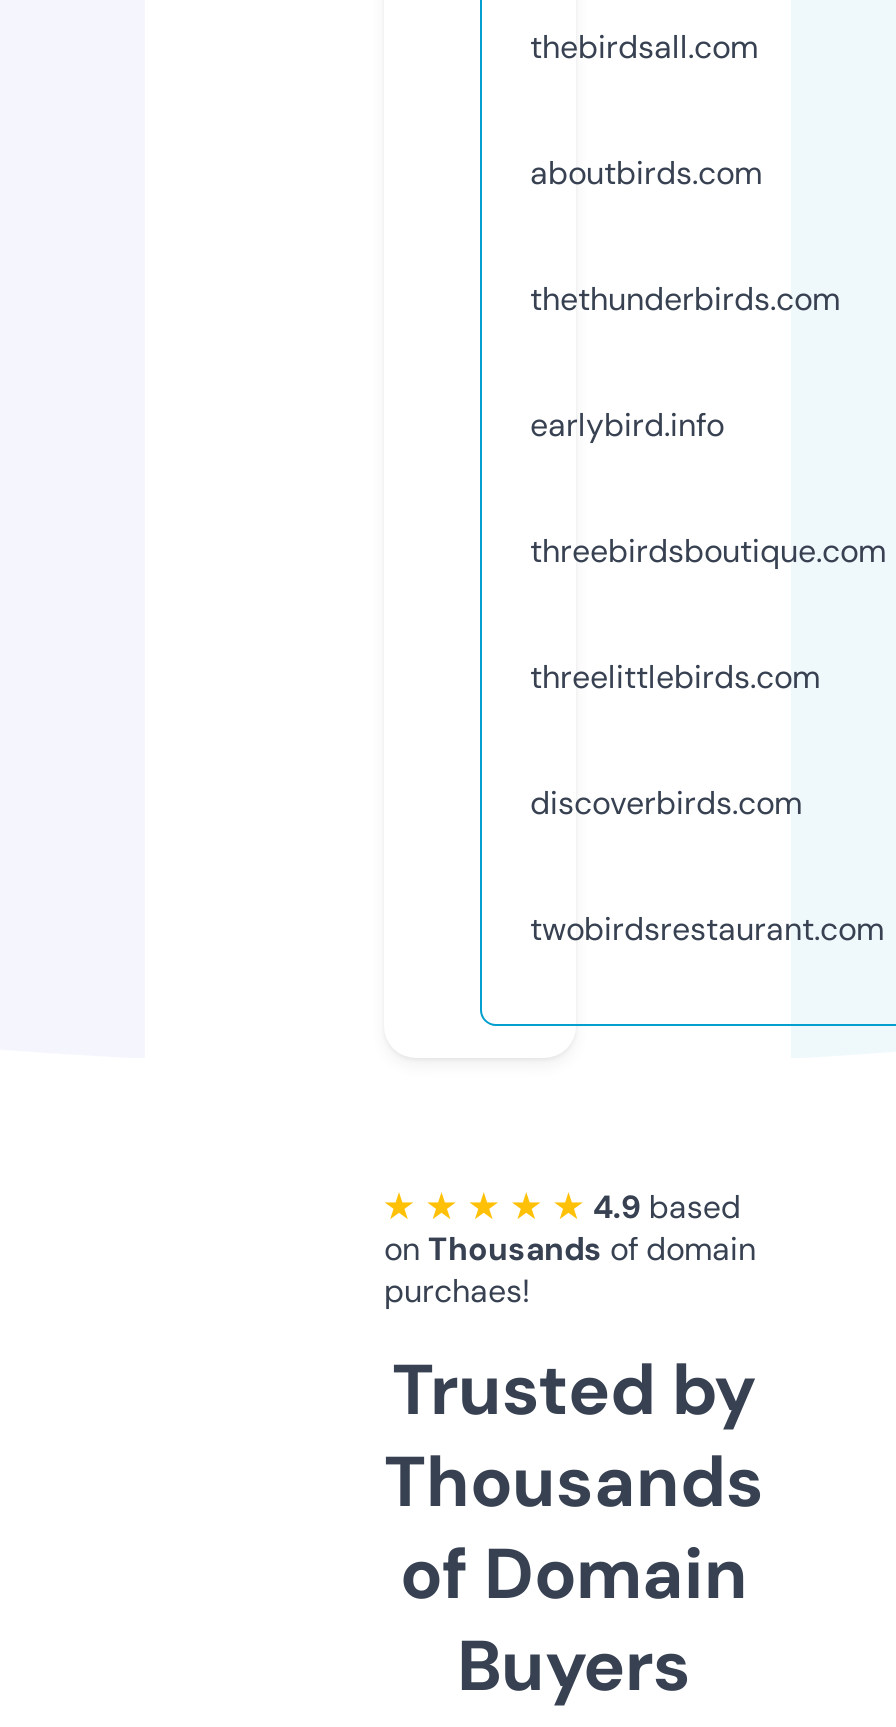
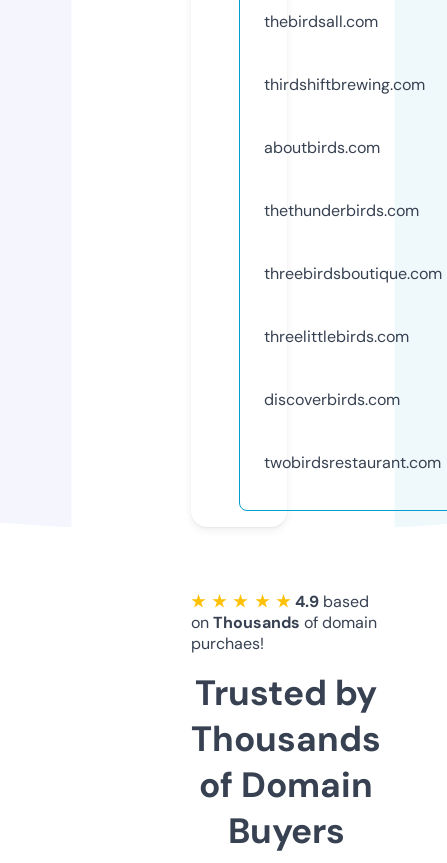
none -> [264,74,425,95] thirdshiftbrewing.com
moved [530,152,840,320] -> [264,137,419,221]: aboutbirds.com | thethunderbirds.com
[530,404,724,446] earlybird.info -> none

